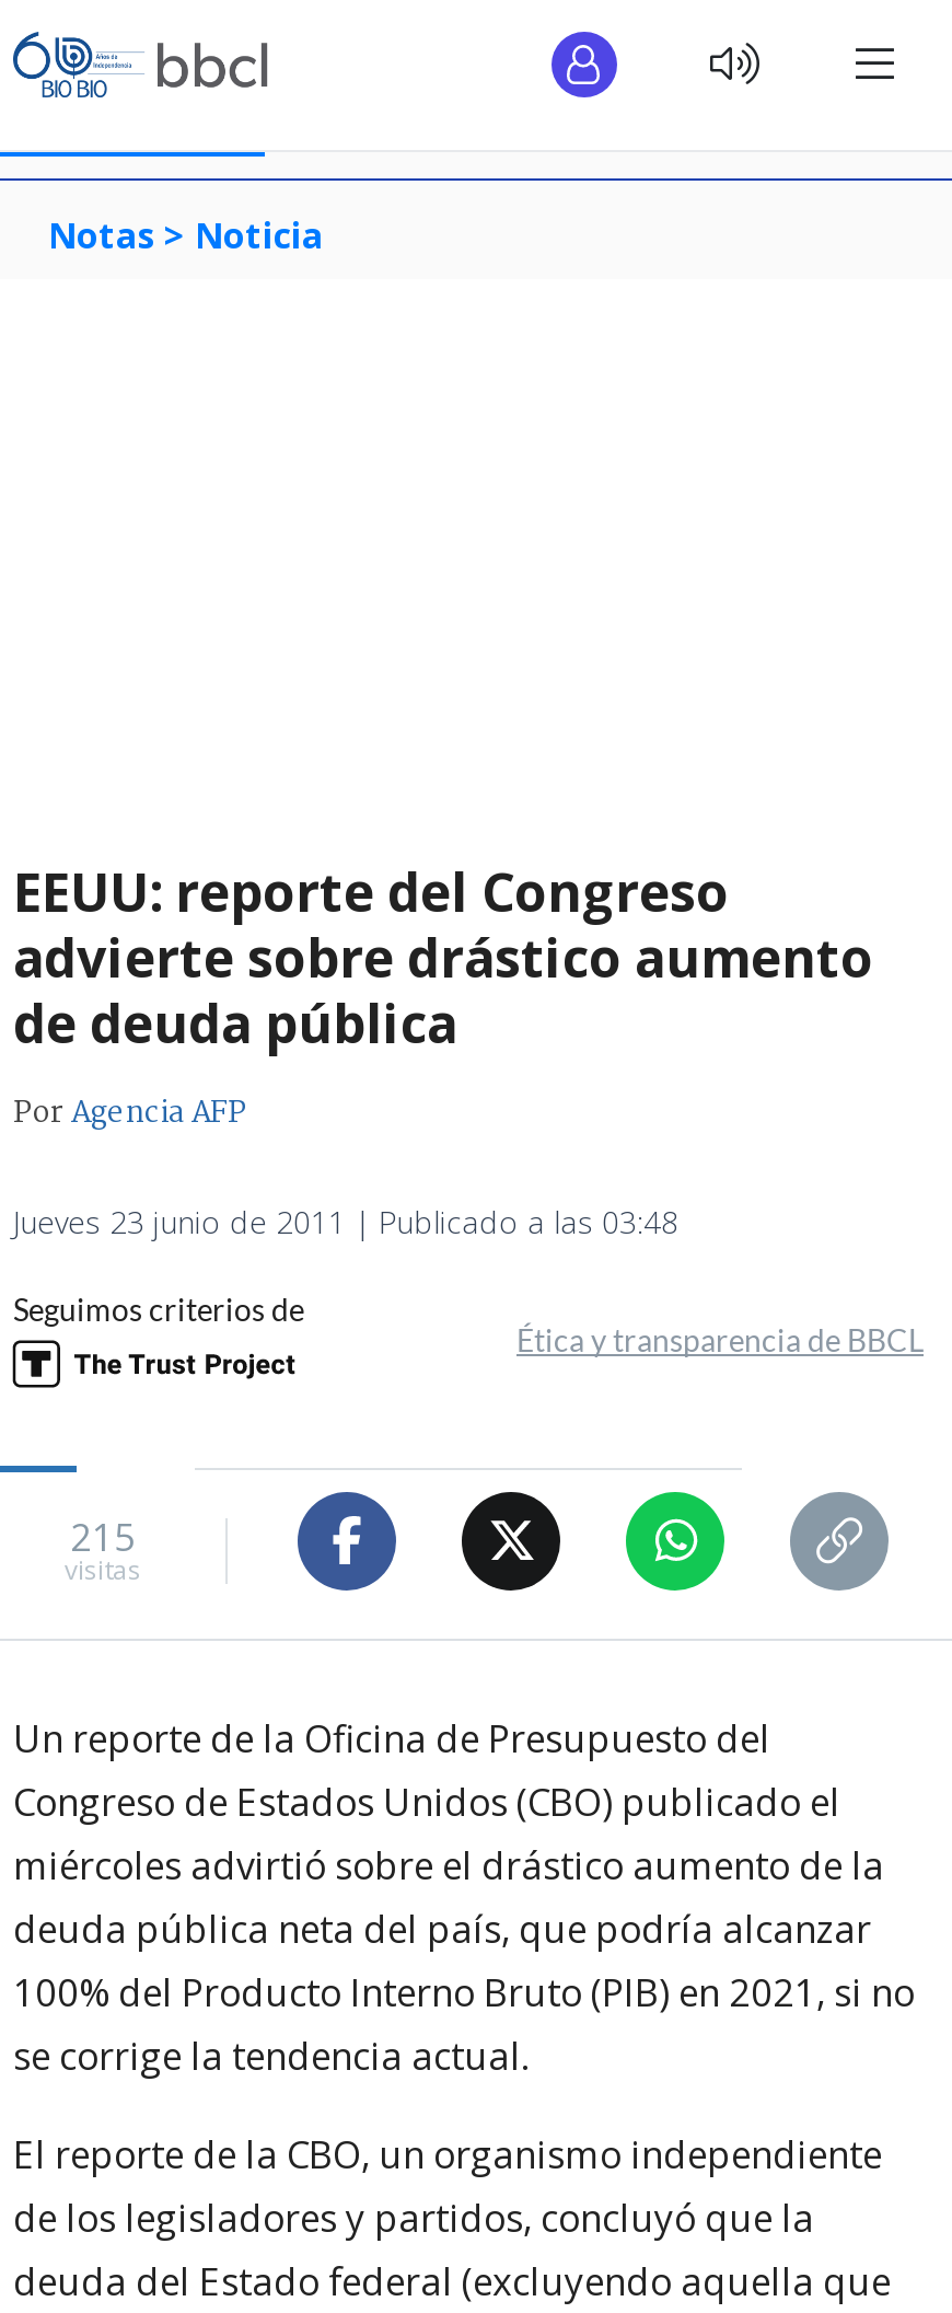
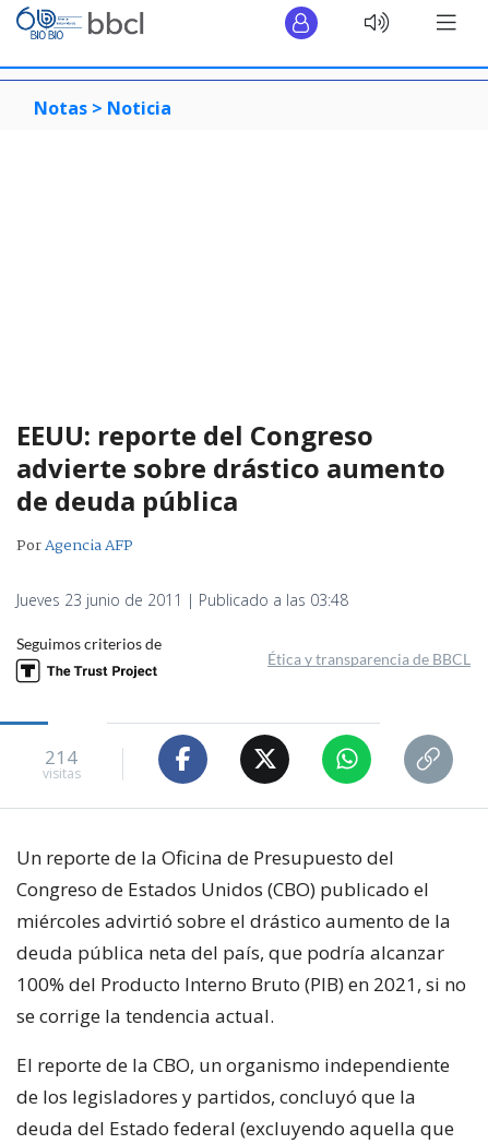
[70,1512,136,1563] 215 -> [45,745,78,770] 214

